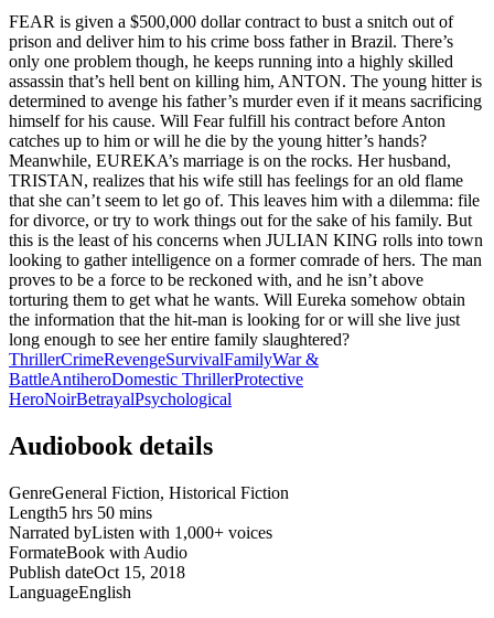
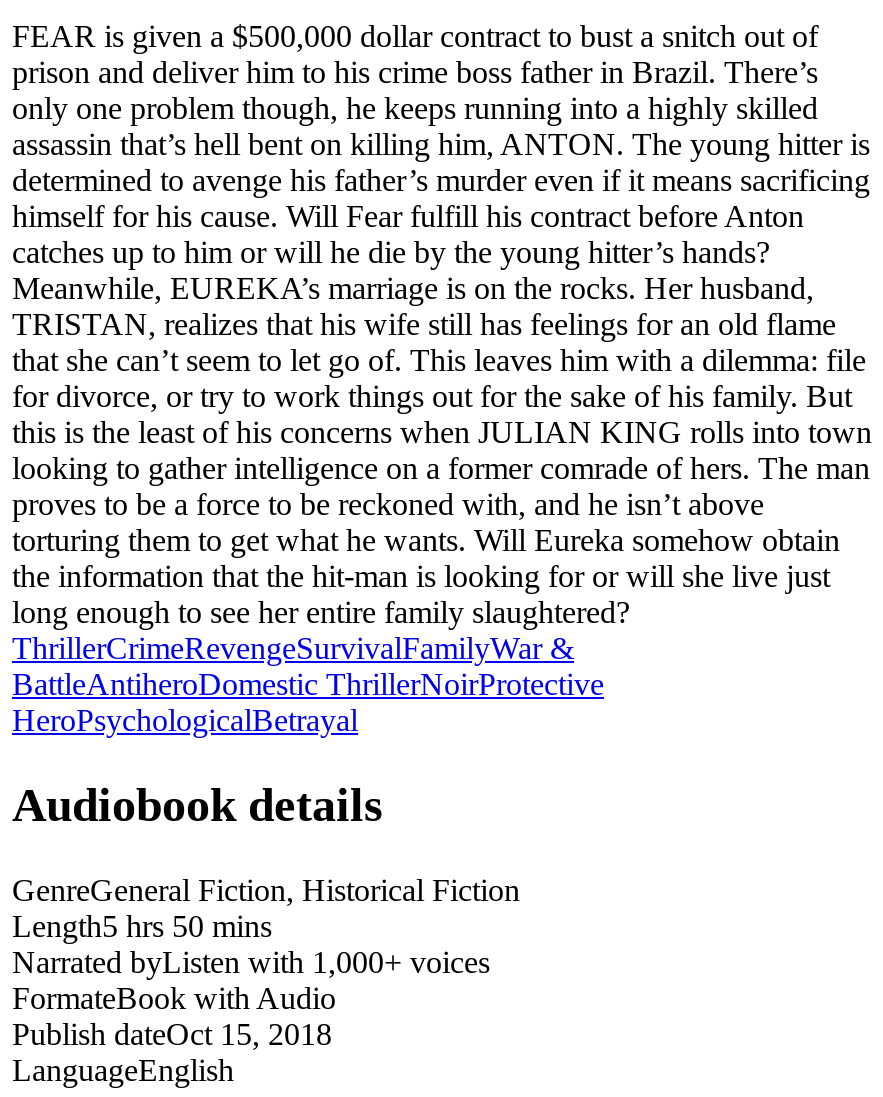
[9,370,303,409] BattleAntiheroDomestic ThrillerProtective | HeroNoirBetrayalPsychological -> [12,667,604,737] BattleAntiheroDomestic ThrillerNoirProtective | HeroPsychologicalBetrayal

